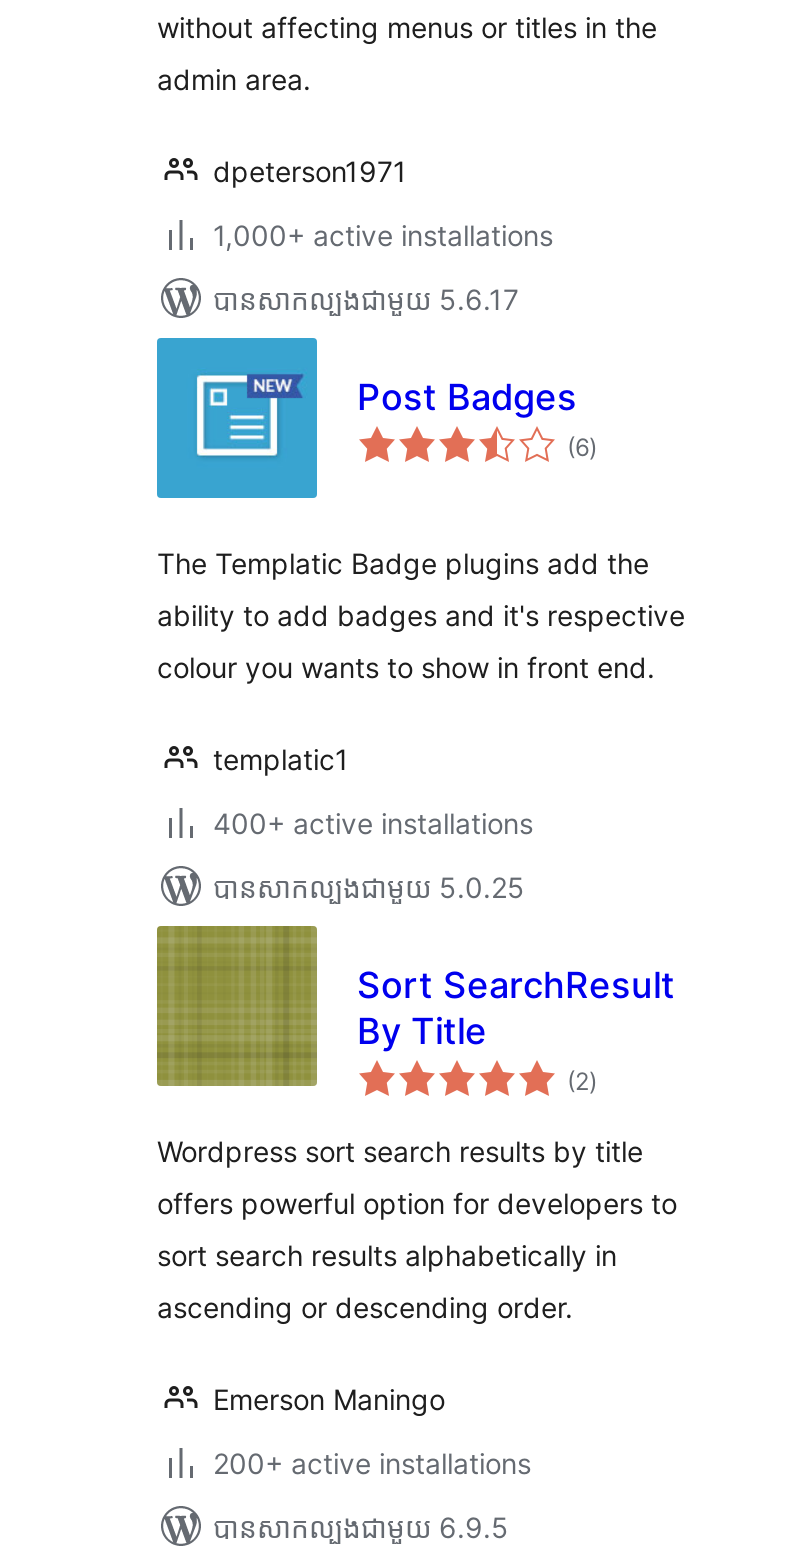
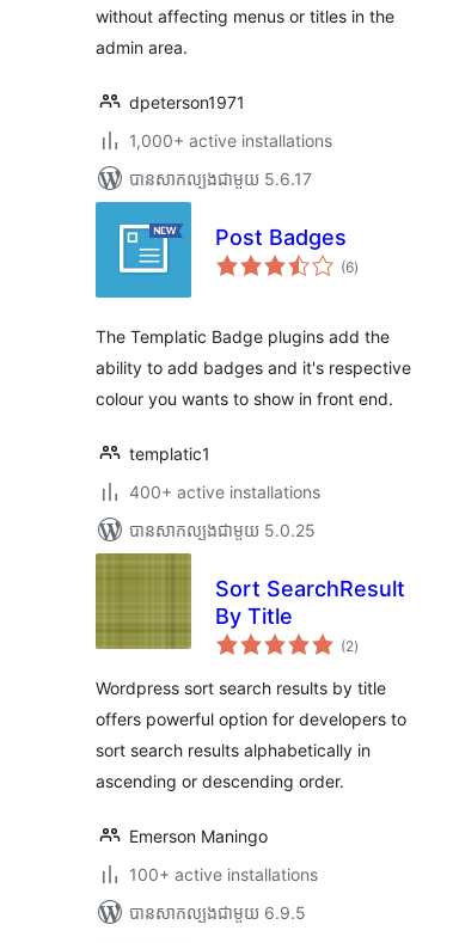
[213,1446,531,1480] 200+ active installations -> [129,864,318,884] 100+ active installations

